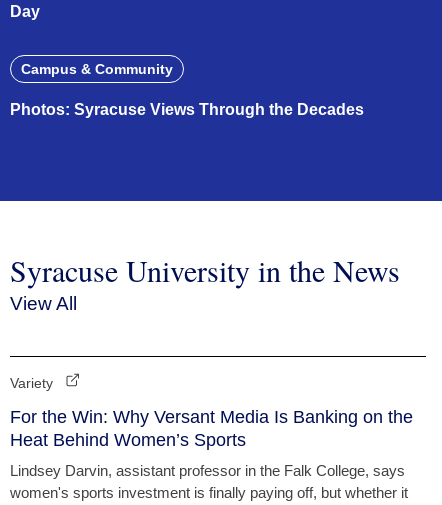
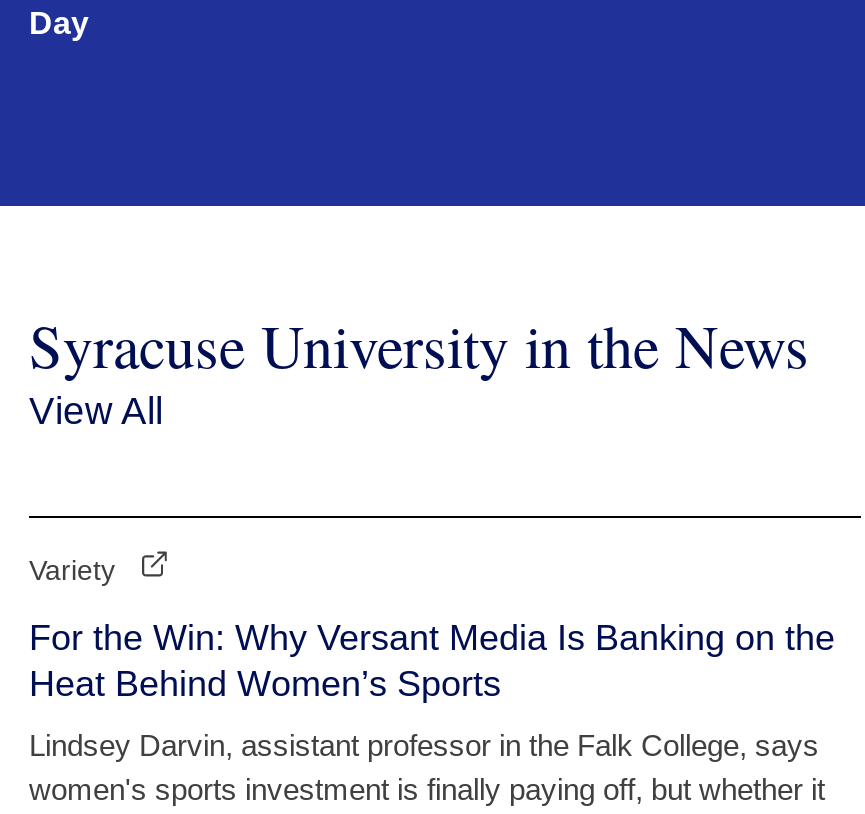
[10,61,364,118] Campus & Community | Photos: Syracuse Views Through the Decades -> none

